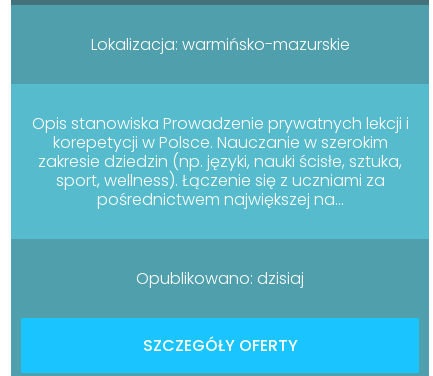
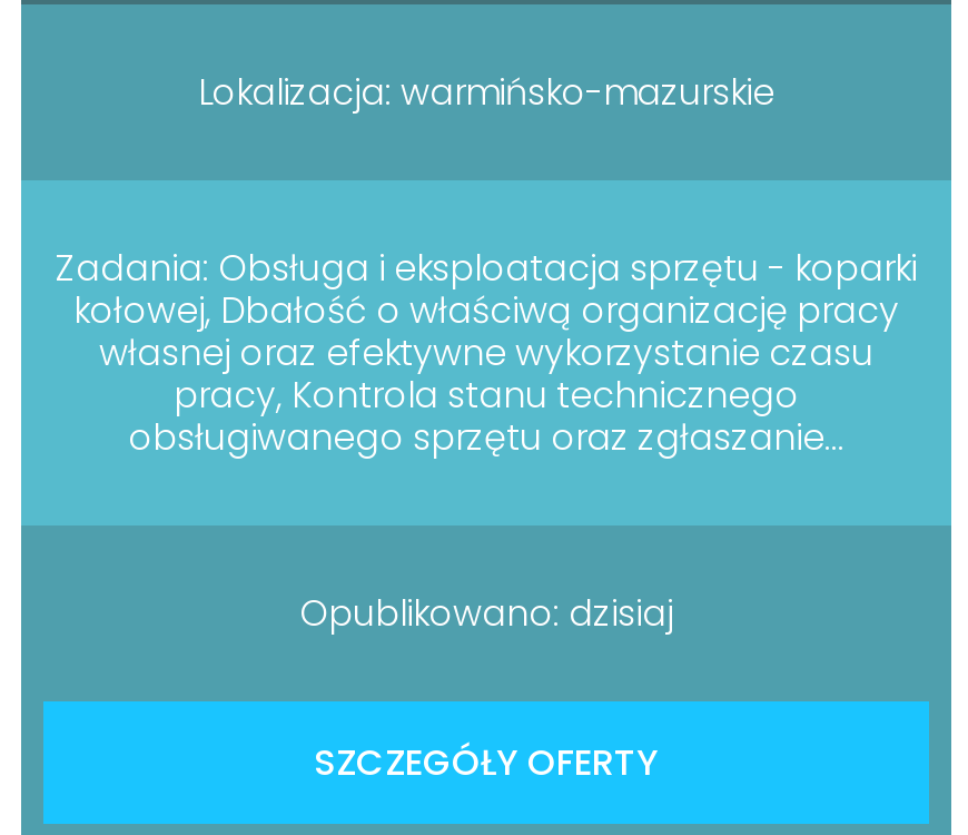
[31,112,408,211] Opis stanowiska Prowadzenie prywatnych lekcji i | korepetycji w Polsce. Nauczanie w szerokim | zakresie dziedzin (np. języki, nauki ścisłe, sztuka, | sport, wellness). Łączenie się z uczniami za | pośrednictwem największej na... -> [56,242,917,462] Zadania: Obsługa i eksploatacja sprzętu - koparki | kołowej, Dbałość o właściwą organizację pracy | własnej oraz efektywne wykorzystanie czasu | pracy, Kontrola stanu technicznego | obsługiwanego sprzętu oraz zgłaszanie...

